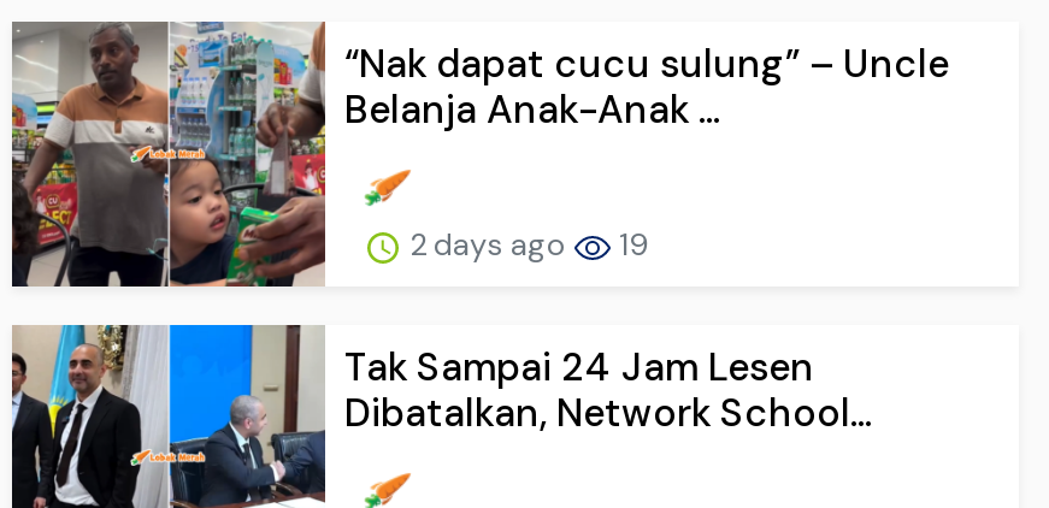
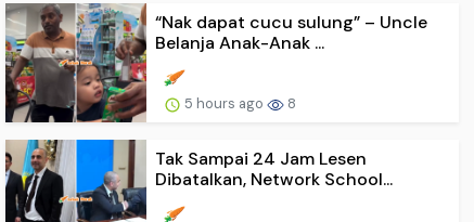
[402,223,573,264] 2 days ago -> [181,94,267,112] 5 hours ago
[612,223,648,264] 19 -> [284,94,296,112] 8

